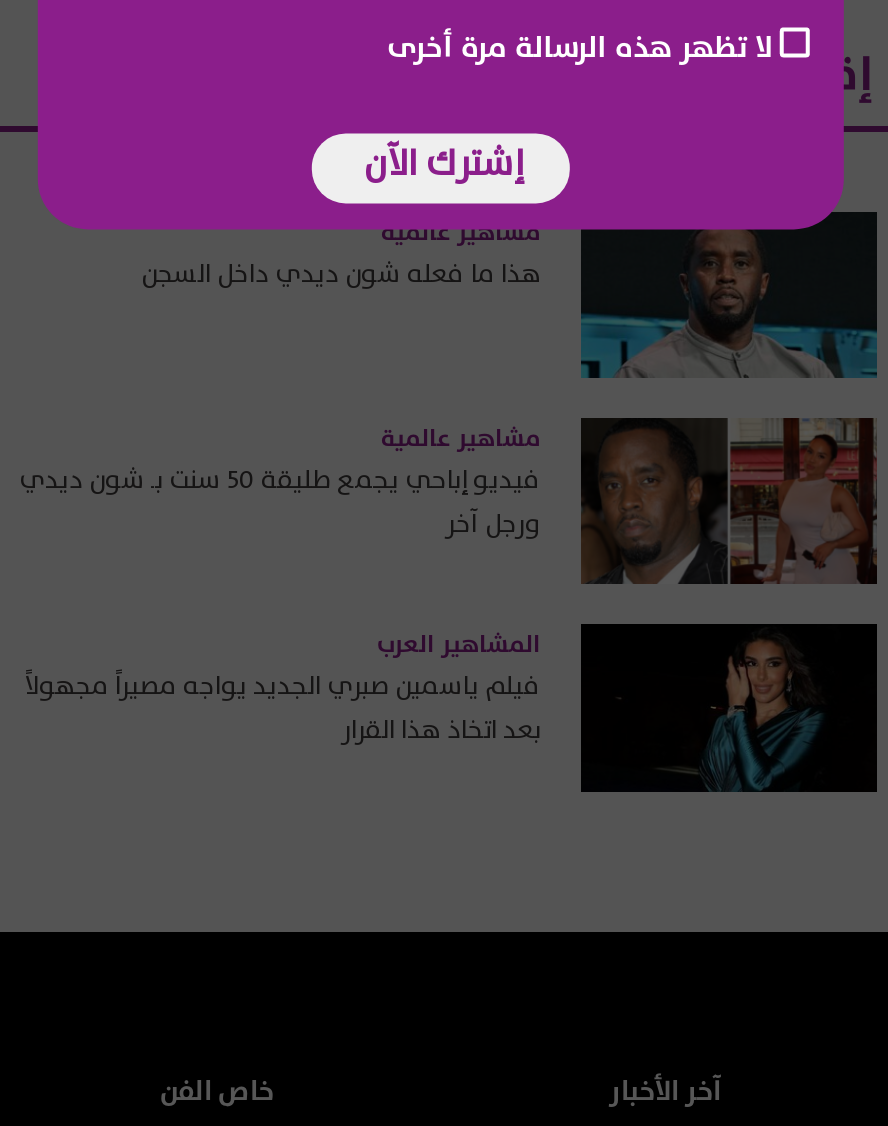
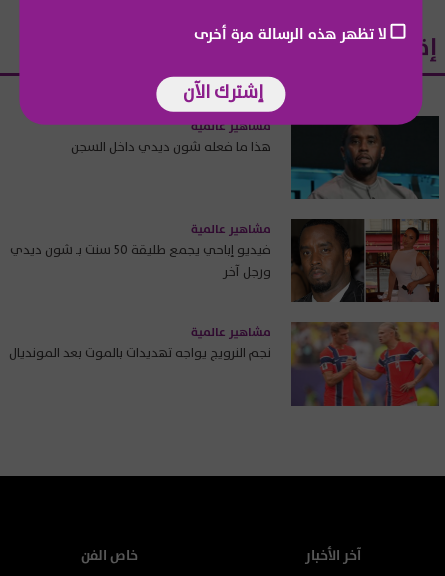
[25,624,877,792] [image] | المشاهير العرب | فيلم ياسمين صبري الجديد يواجه مصيراً مجهولاً | بعد اتخاذ هذا القرار -> [9,322,438,405] [image] | مشاهير عالمية | نجم النرويج يواجه تهديدات بالموت بعد المونديال

